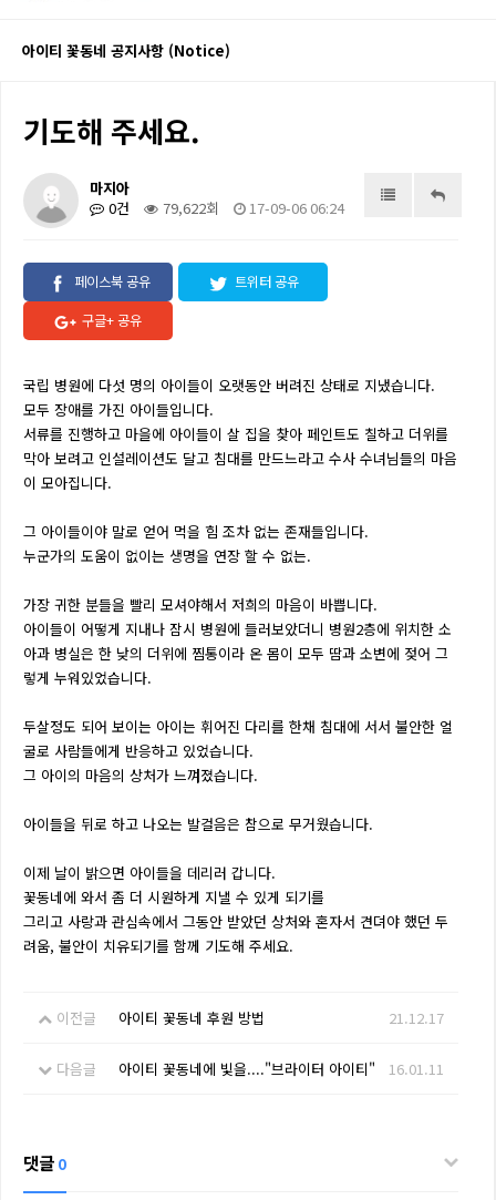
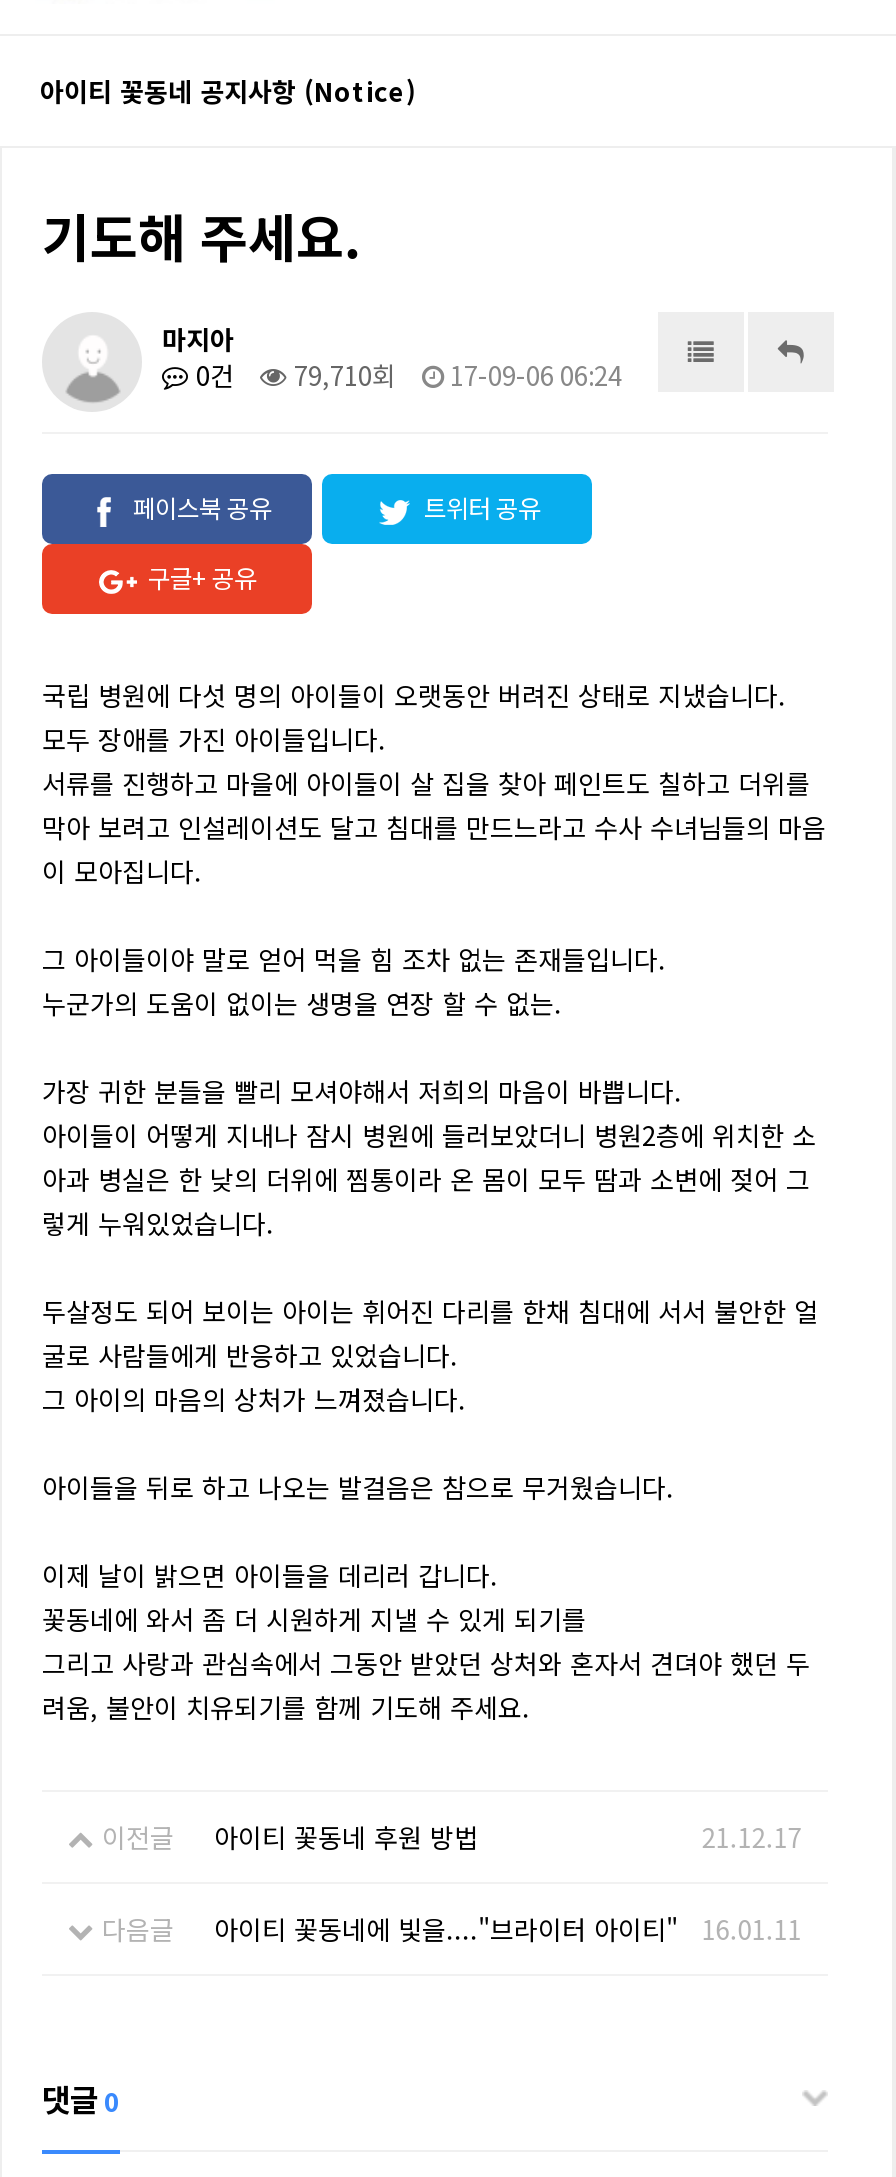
[104,197,344,218] 0건 79,622회 17-09-06 06:24 -> [188,356,622,394] 0건 79,710회 17-09-06 06:24

